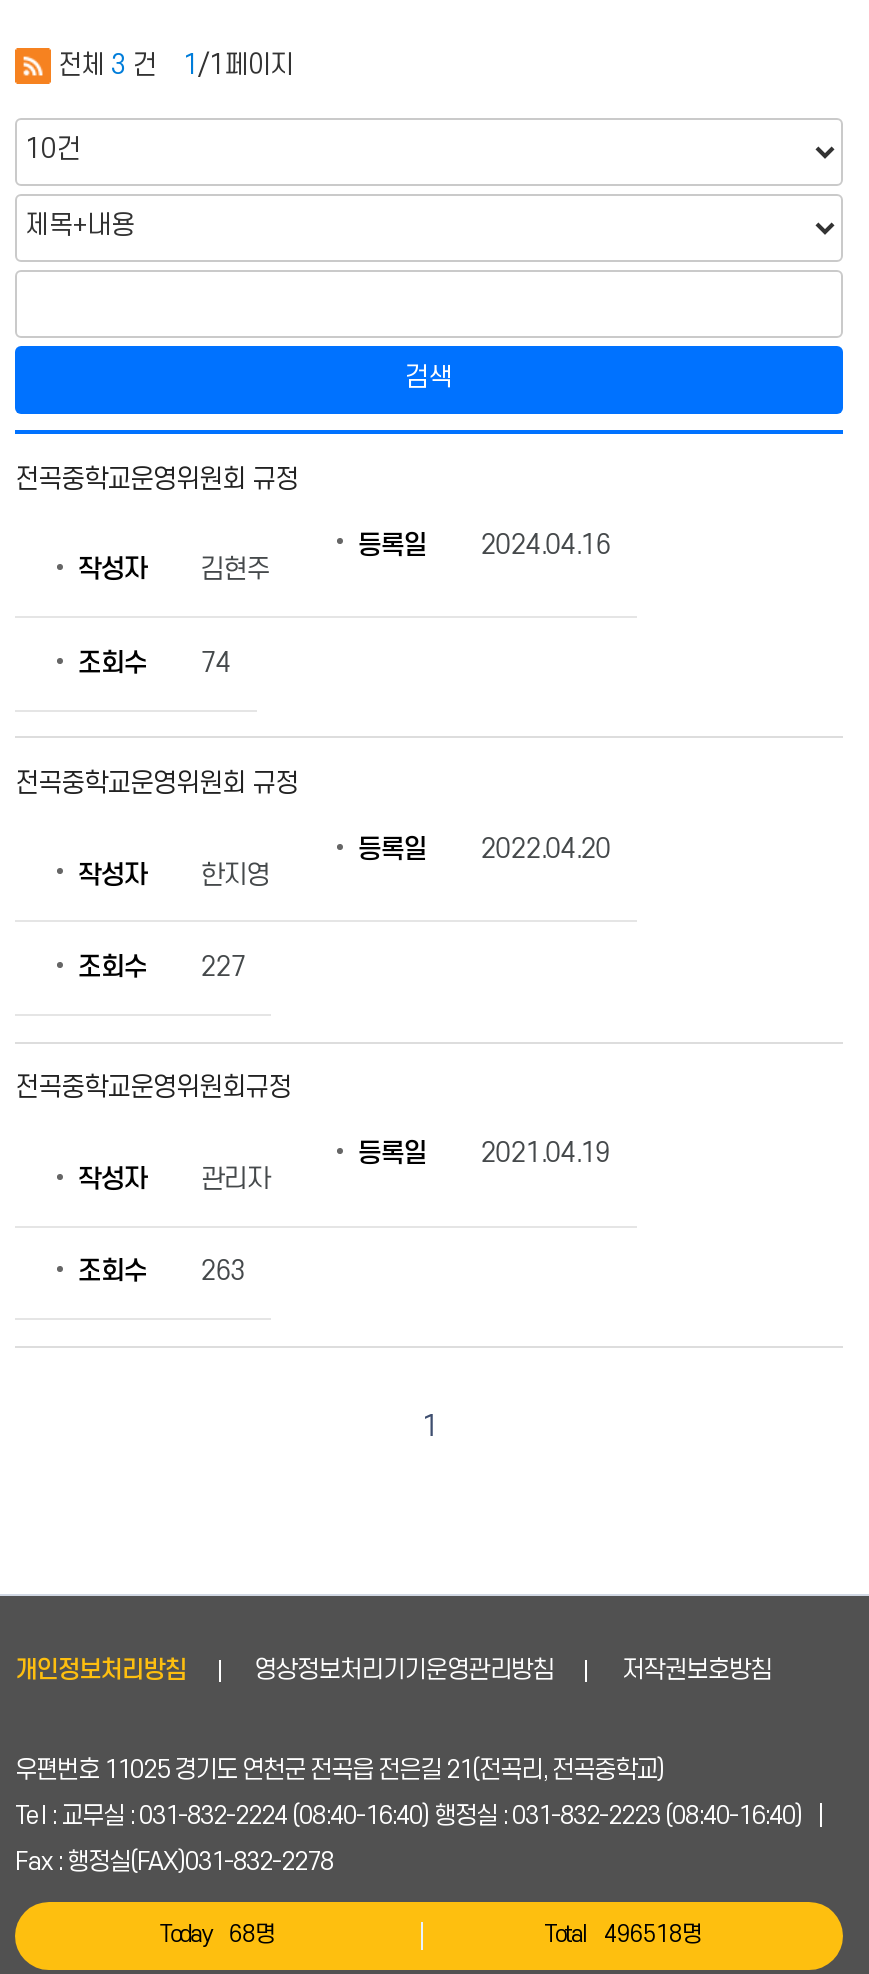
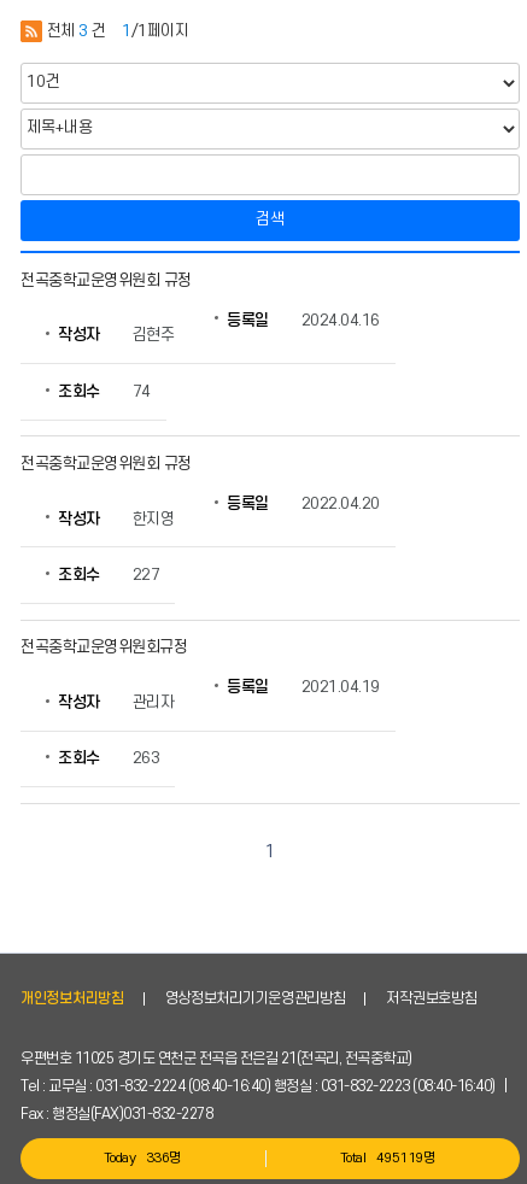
[159,1922,276,1948] Today 68명 -> [104,1150,182,1166] Today 336명
[544,1922,703,1948] Total 496518명 -> [339,1150,435,1166] Total 495119명

